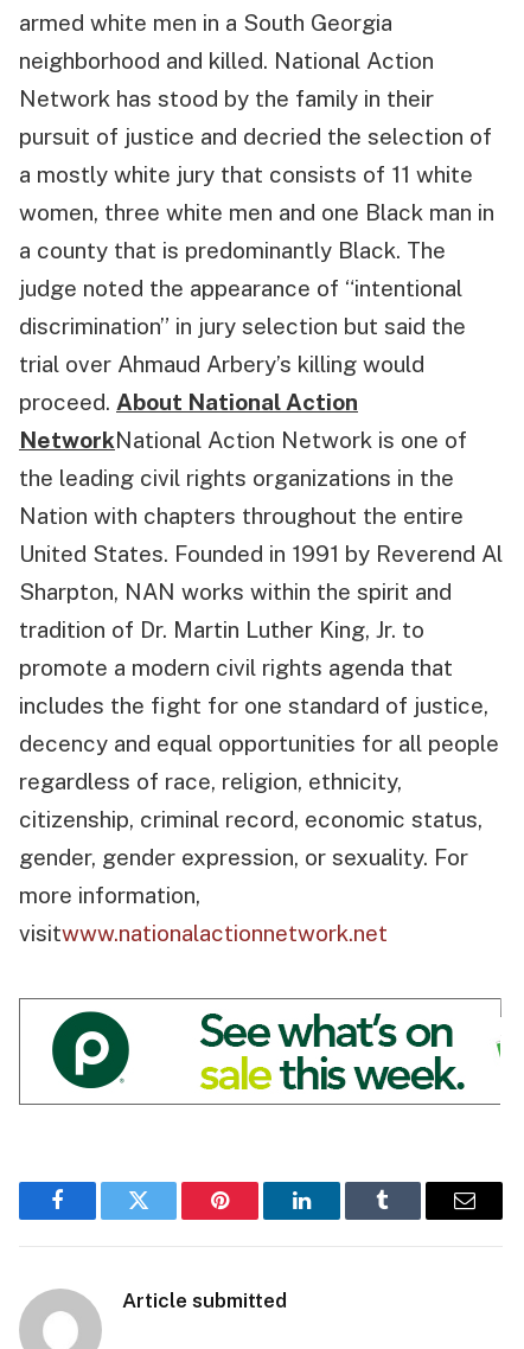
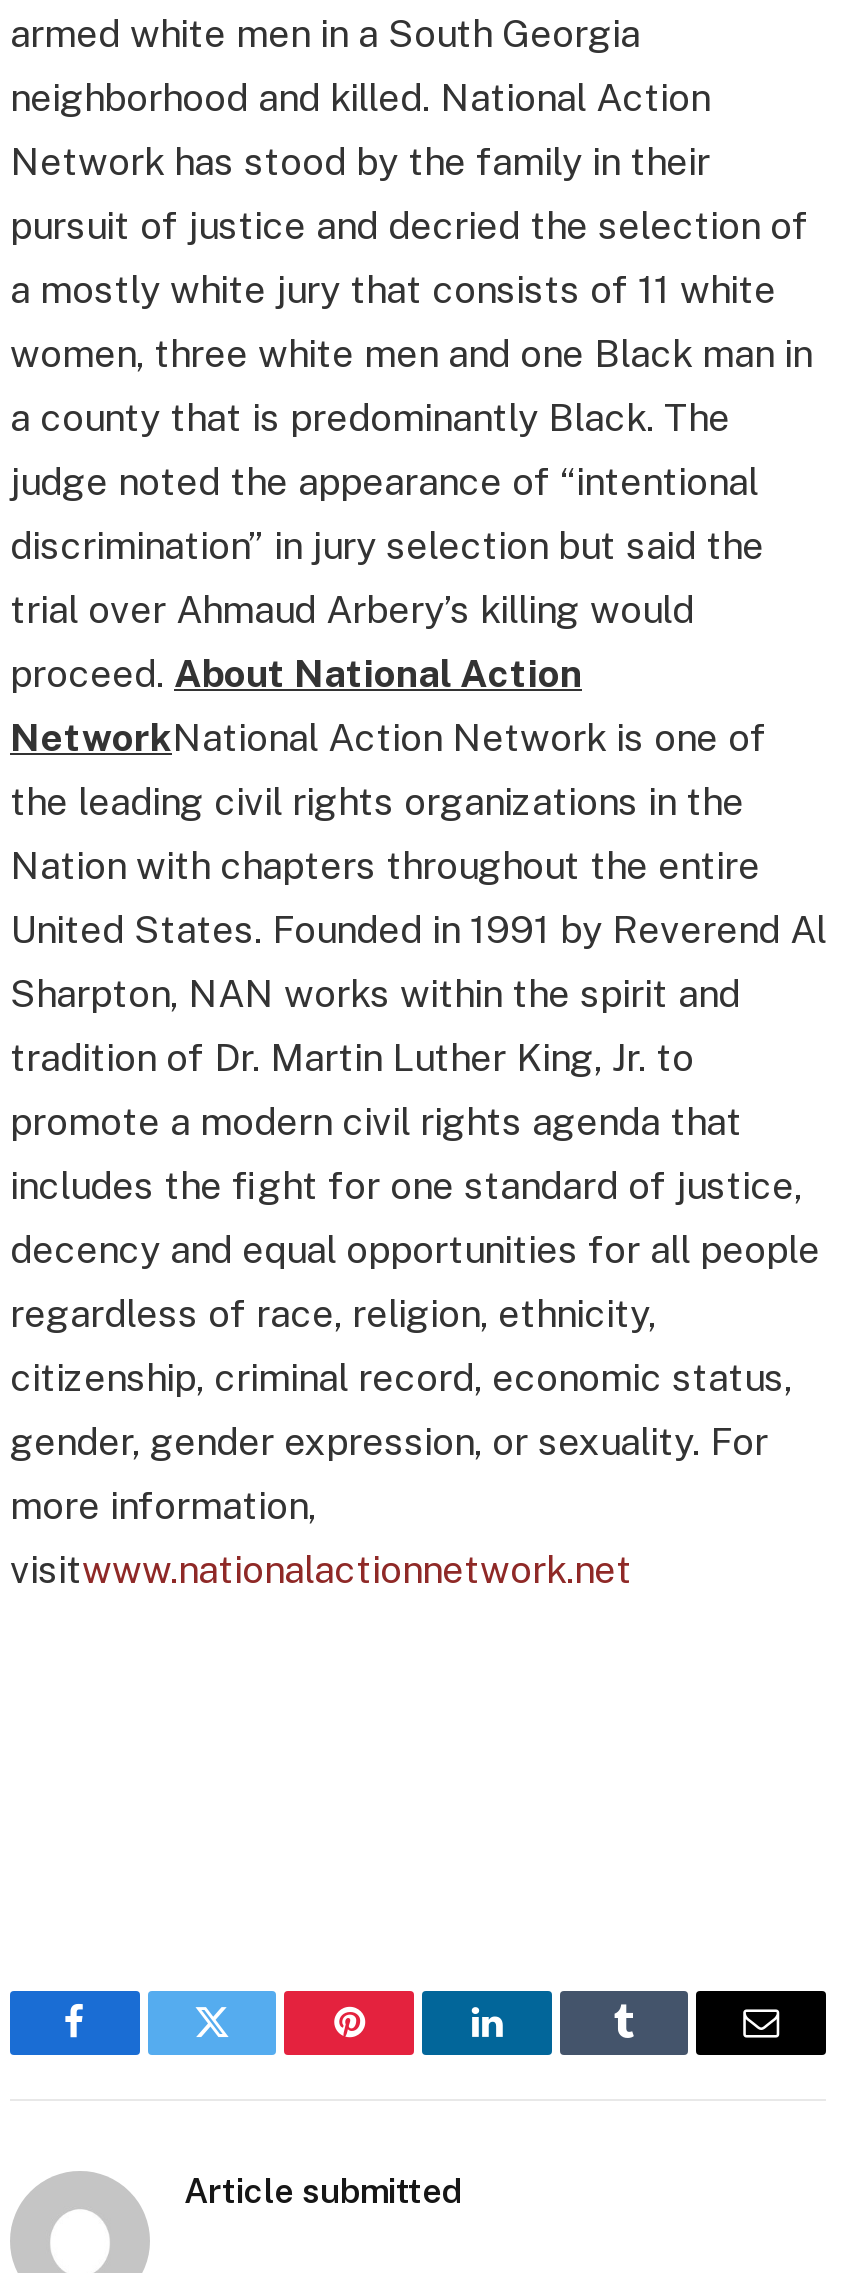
[18,997,501,1106] [image] -> none

